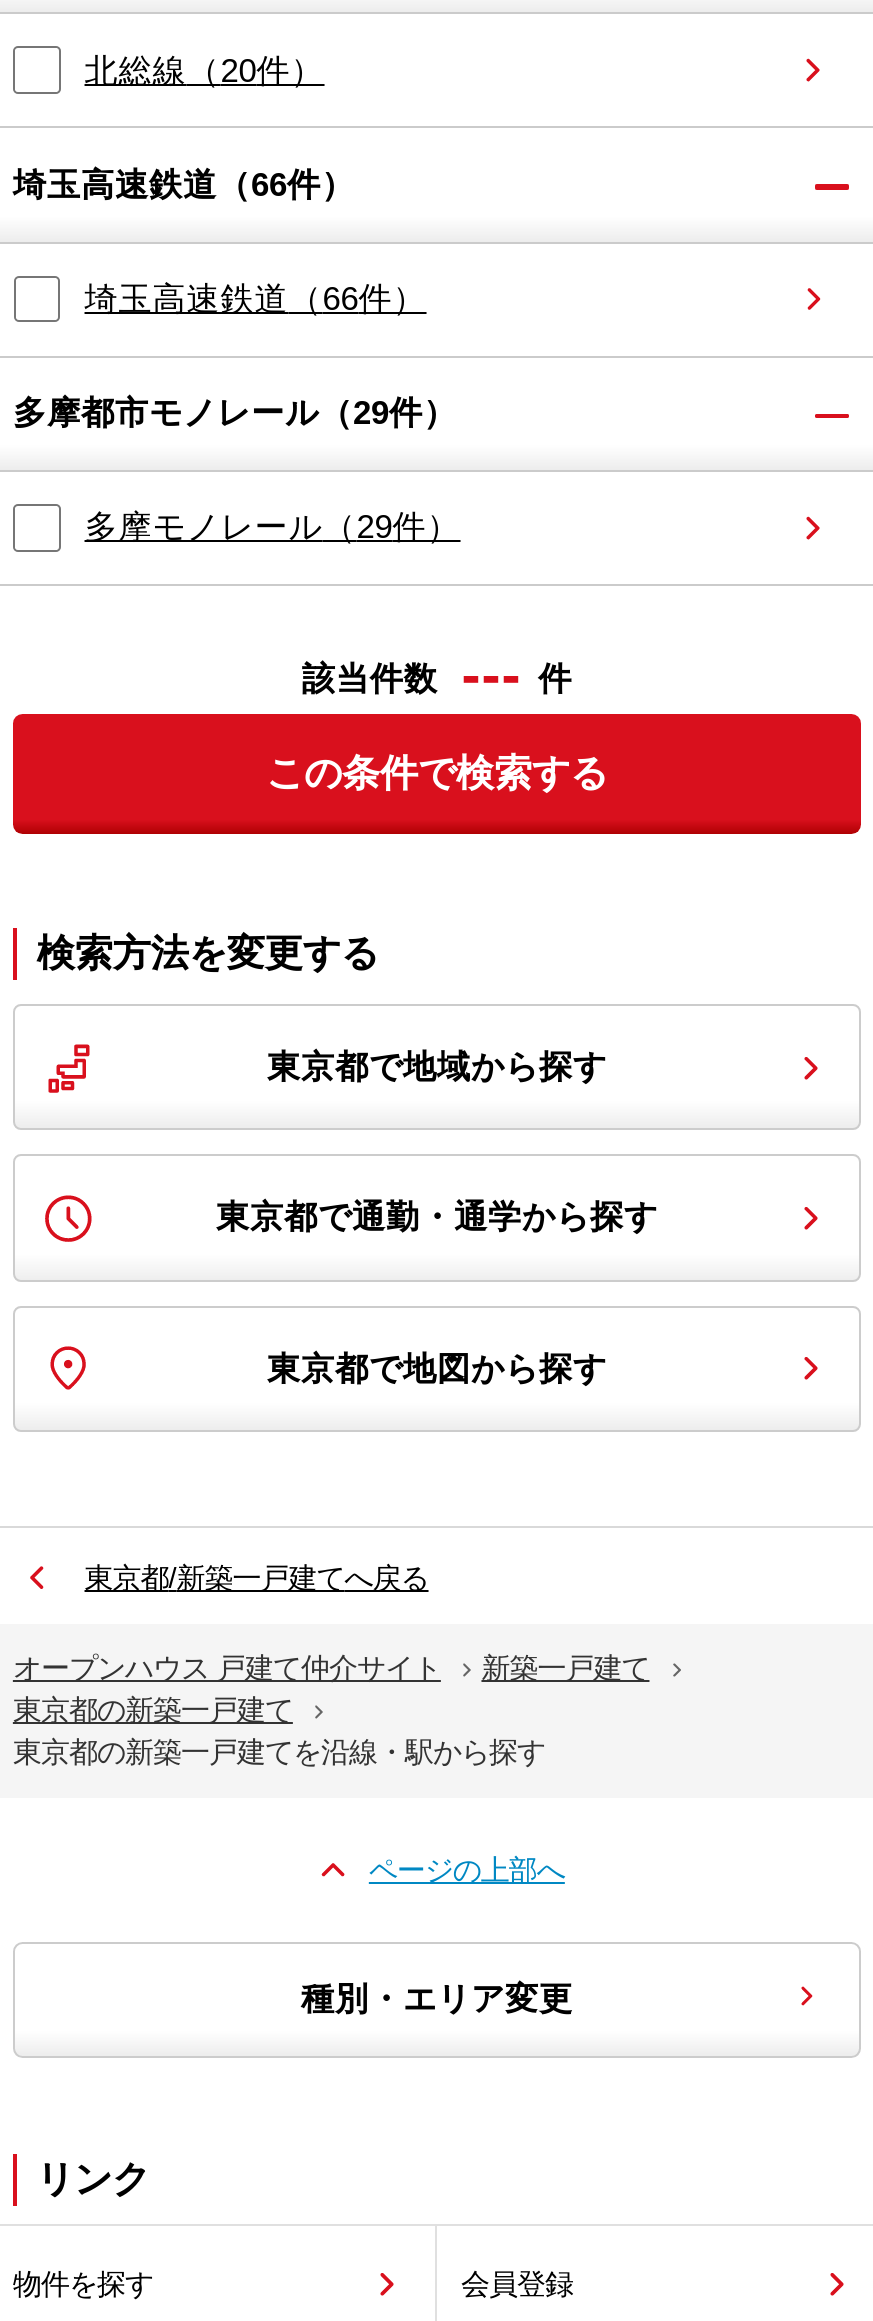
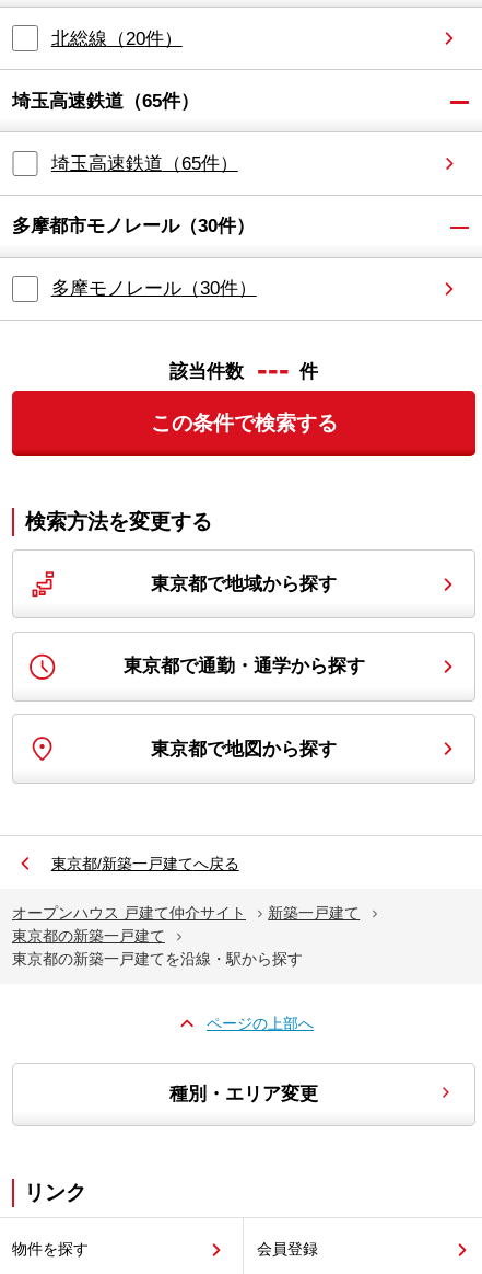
[13,166,355,204] 埼玉高速鉄道（66件） -> [12,91,199,111] 埼玉高速鉄道（65件）
[85,280,427,318] 埼玉高速鉄道（66件） -> [51,153,238,174] 埼玉高速鉄道（65件）
[13,394,457,432] 多摩都市モノレール（29件） -> [12,216,255,237] 多摩都市モノレール（30件）
[85,509,461,547] 多摩モノレール（29件） -> [51,278,257,299] 多摩モノレール（30件）

